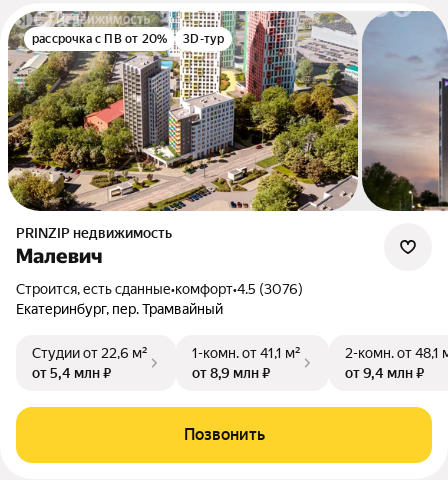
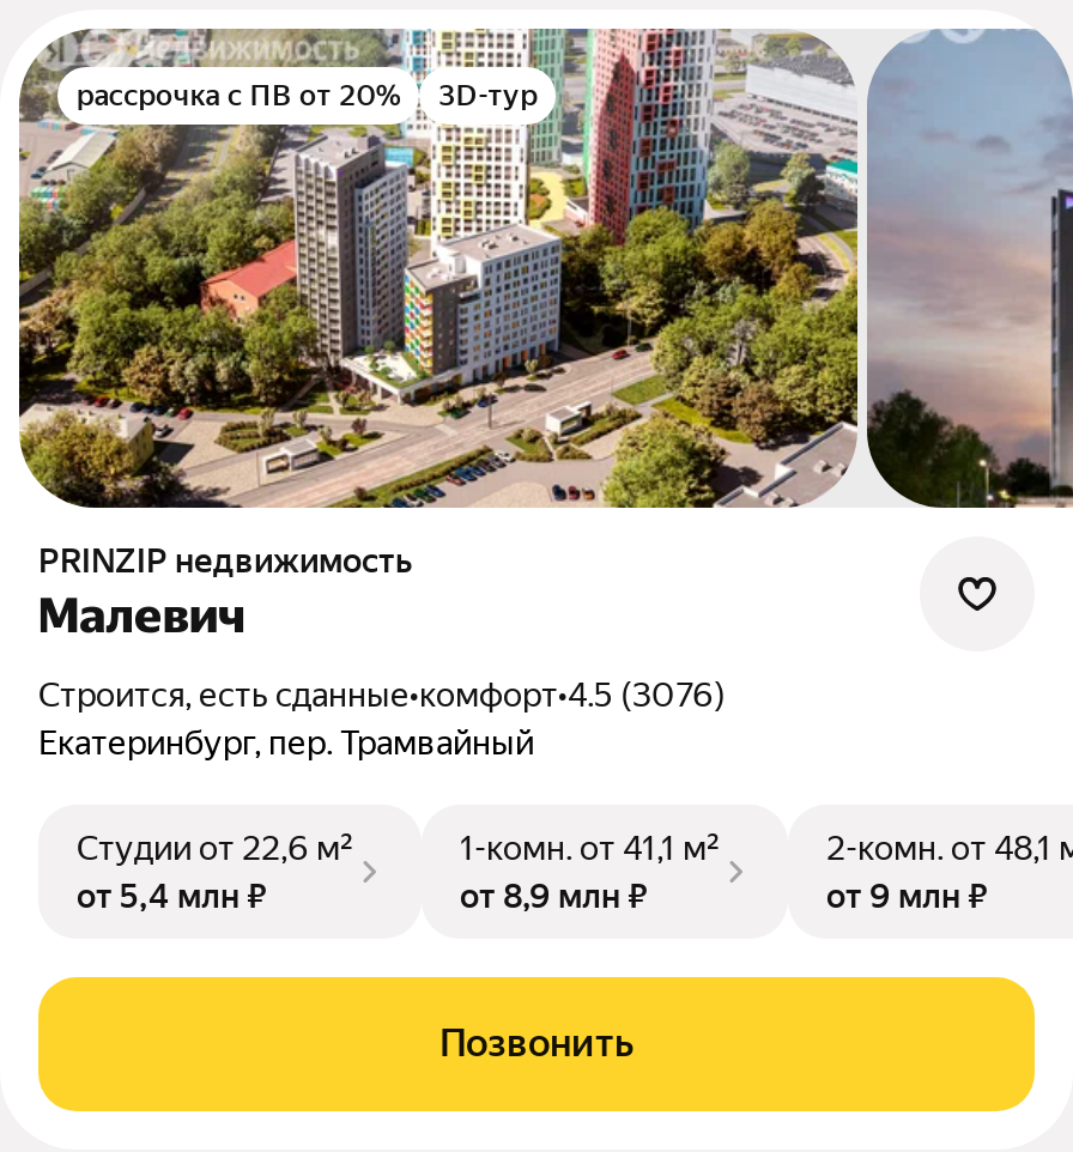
[345,365,424,381] от 9,4 млн ₽ -> [826,877,987,915] от 9 млн ₽

